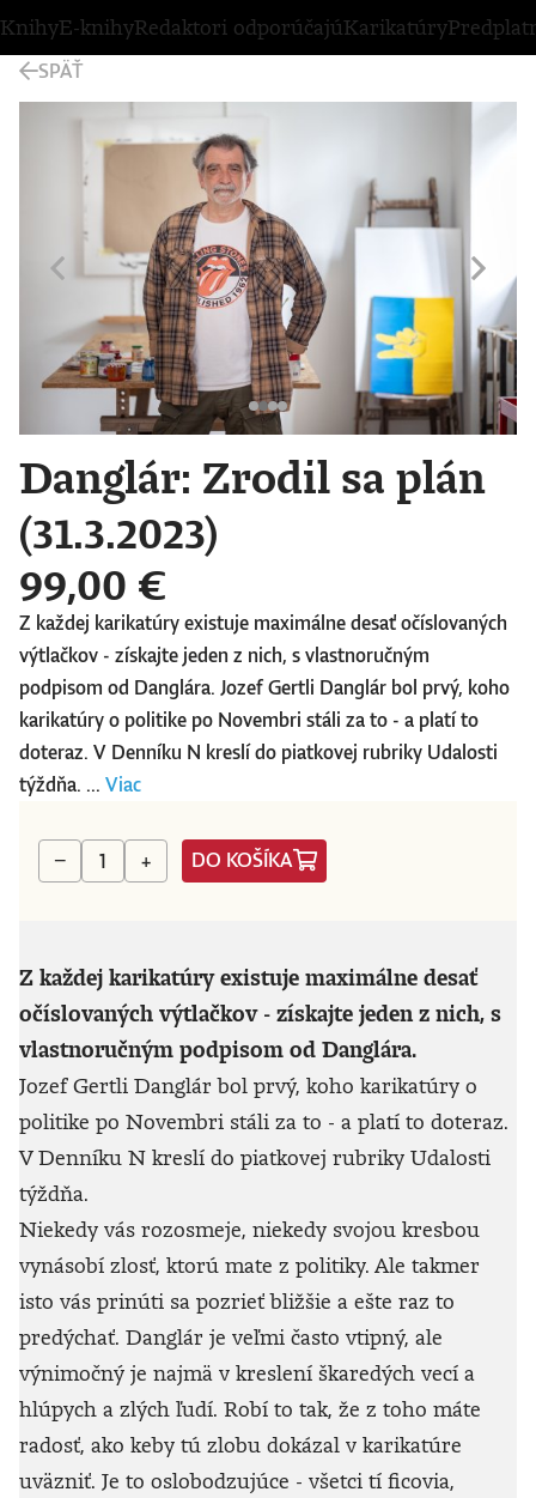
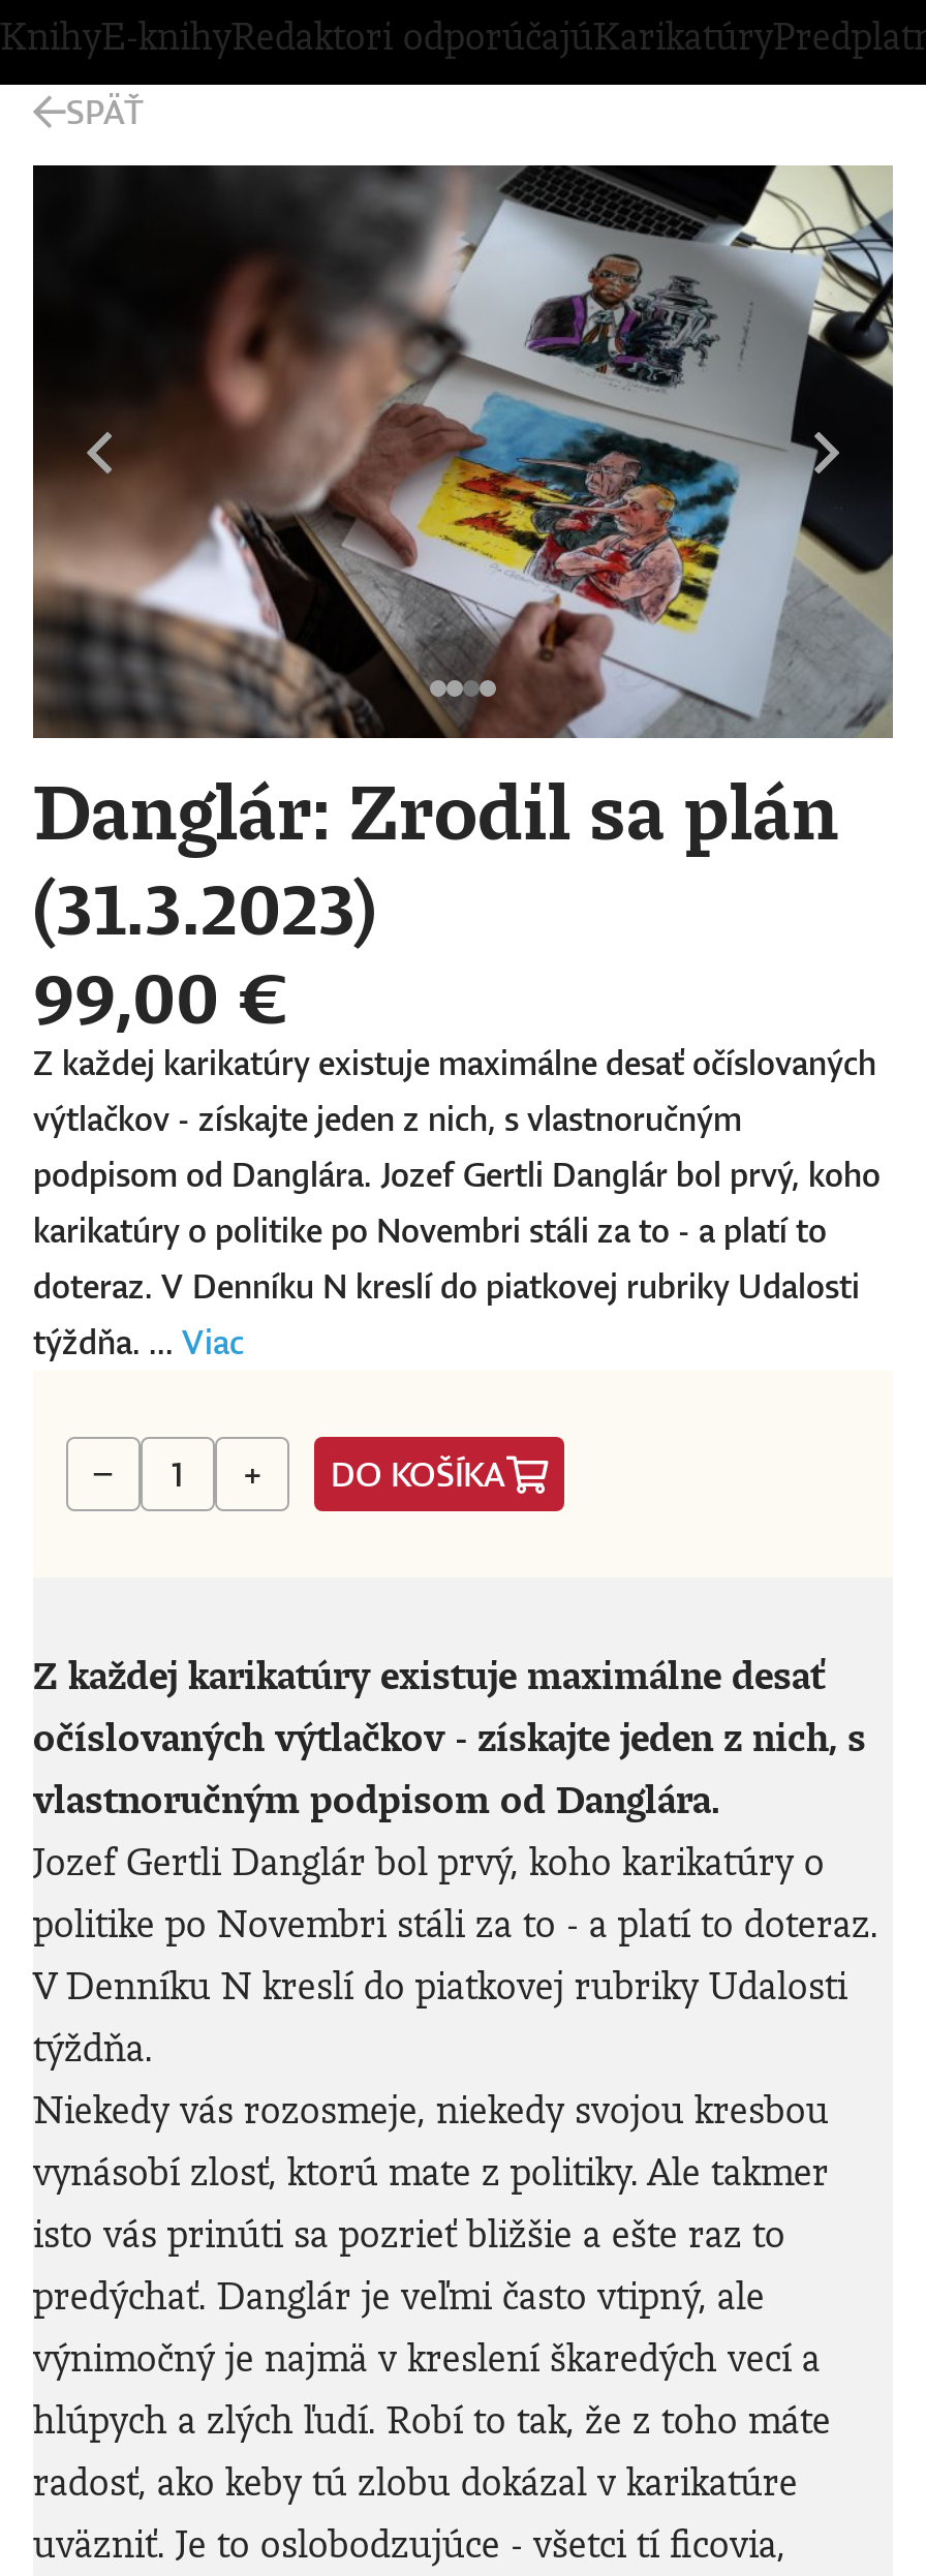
[20,102,518,436] [image] -> [33,163,895,740] [image]

